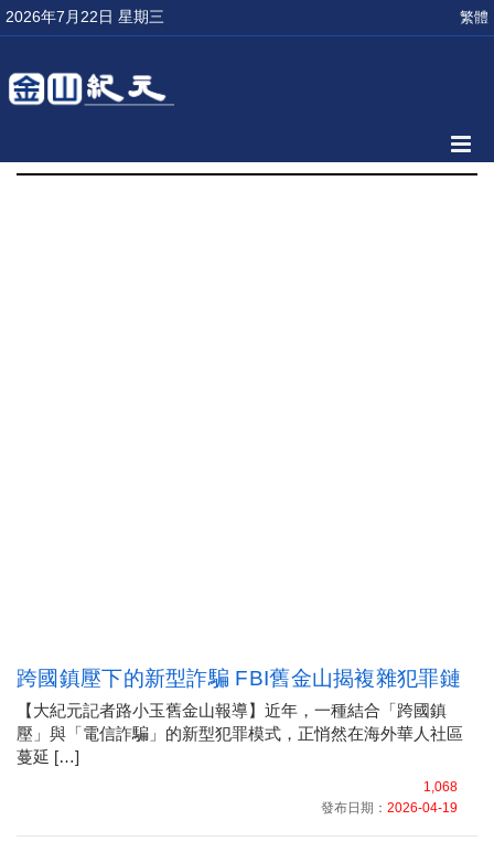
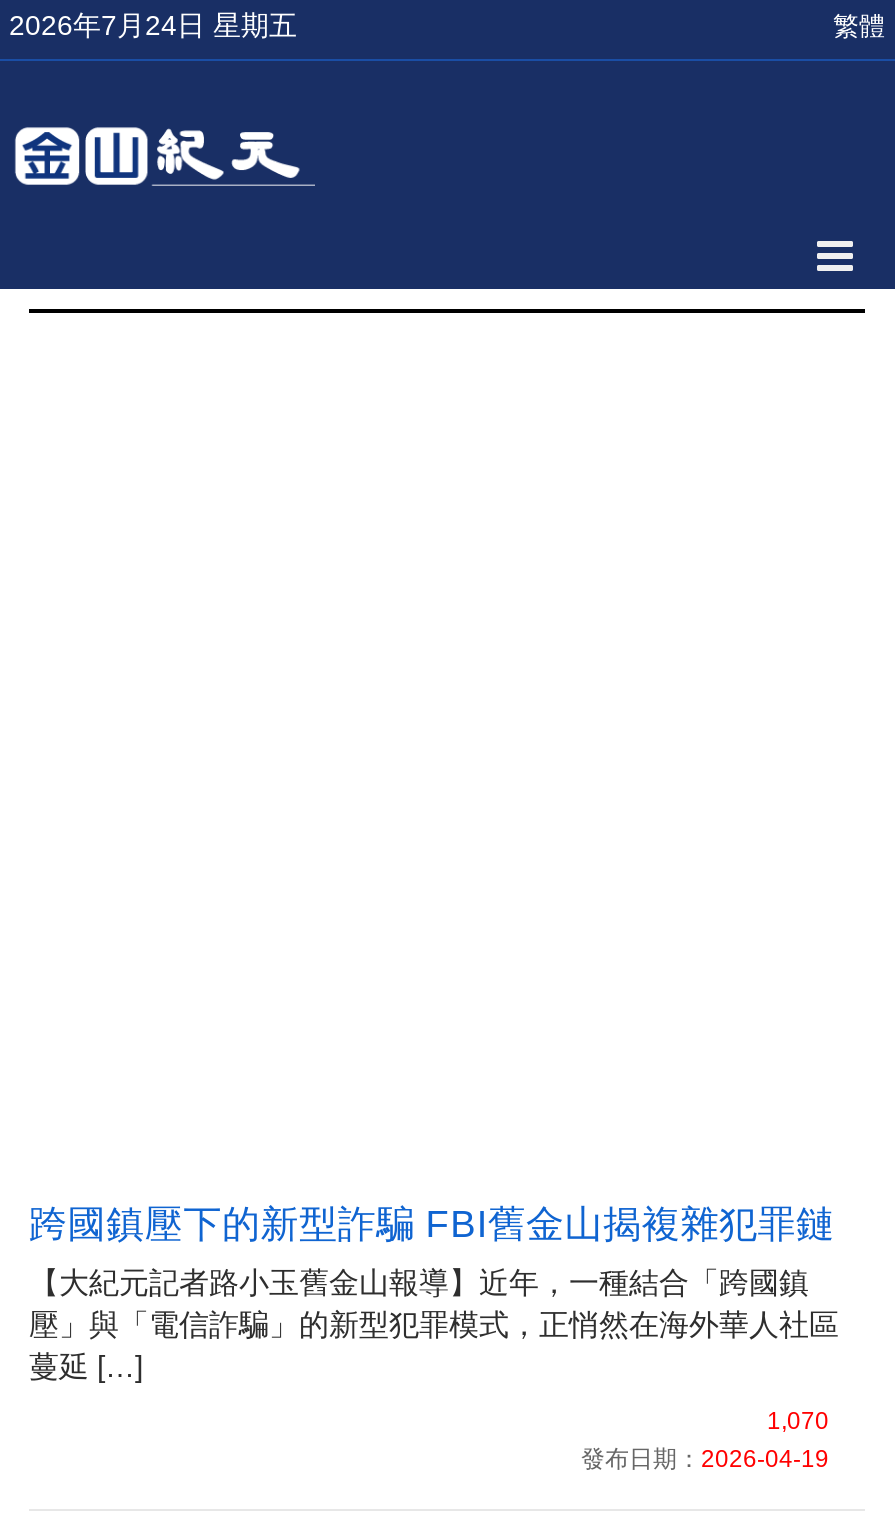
[6,8,164,25] 2026年7月22日 星期三 -> [9,9,297,41] 2026年7月24日 星期五
[423,779,458,795] 1,068 -> [767,1407,829,1435] 1,070

